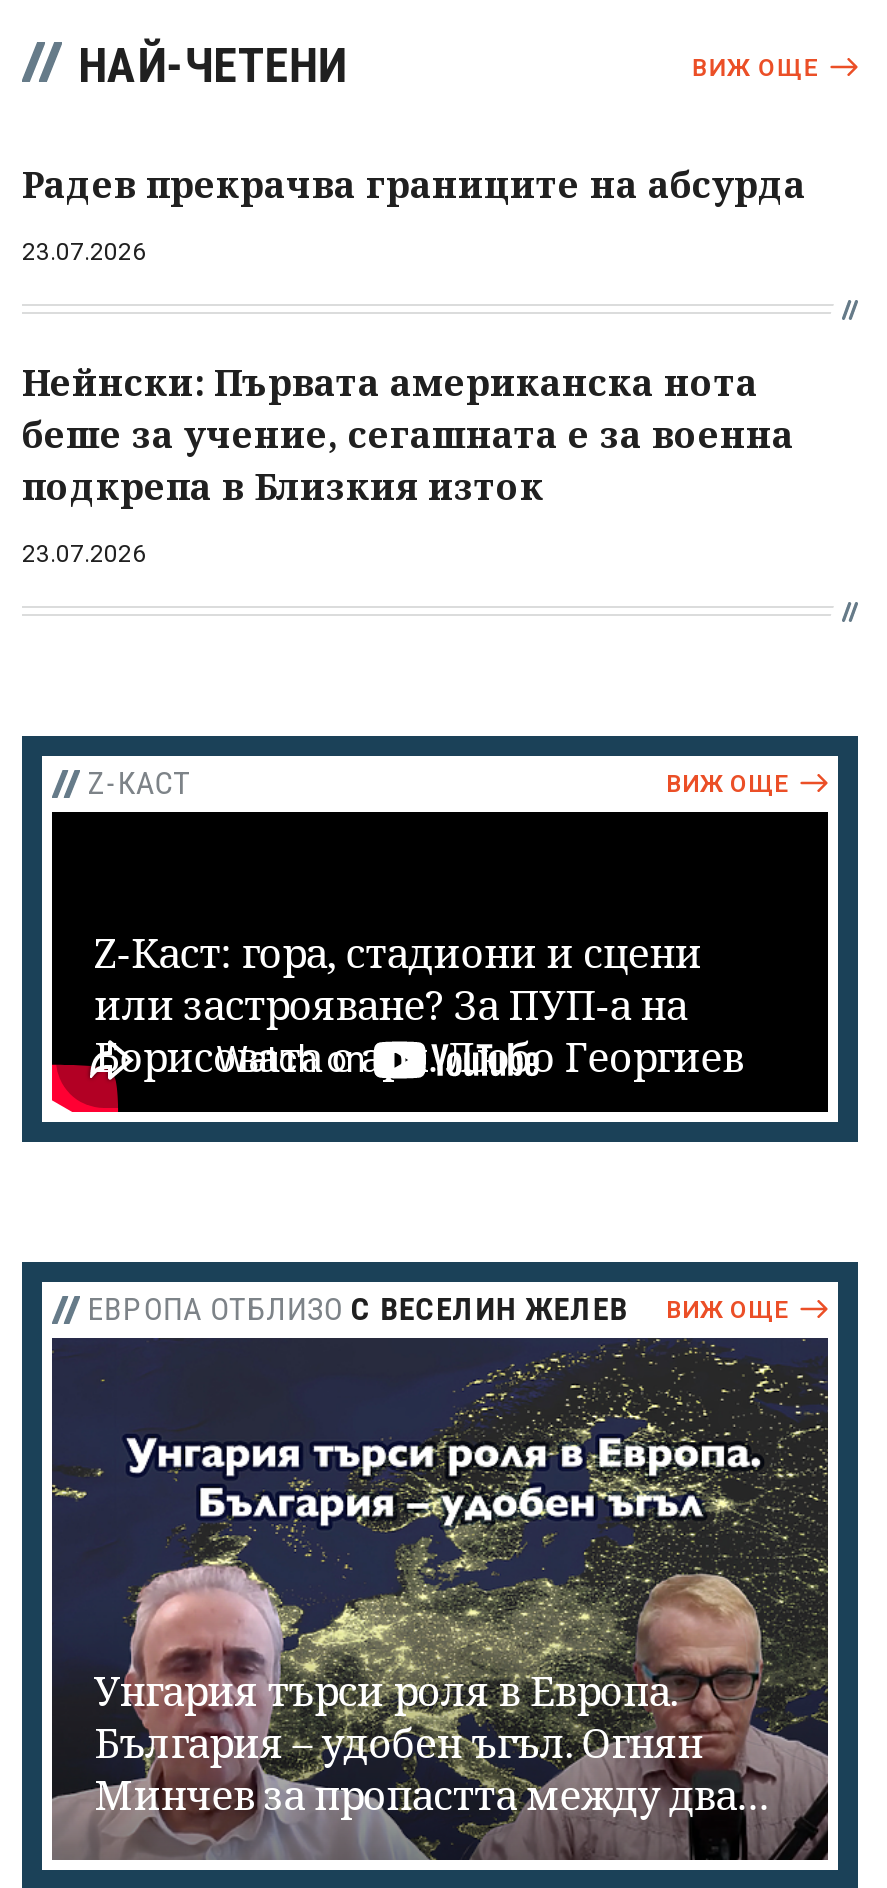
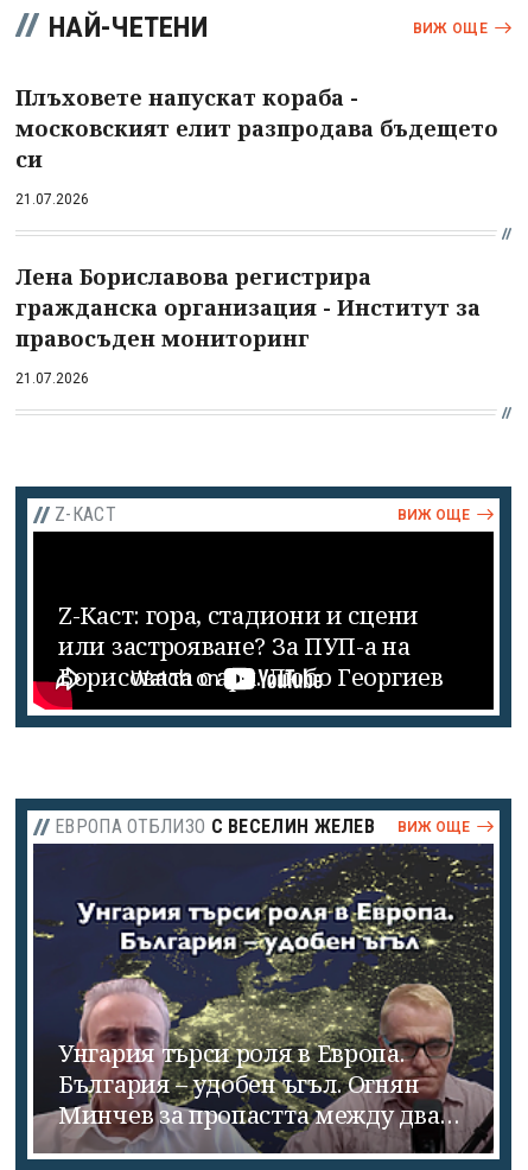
[22,160,806,208] Радев прекрачва границите на абсурда -> [15,83,498,173] Плъховете напускат кораба - | московският елит разпродава бъдещето | си
[22,238,146,266] 23.07.2026 -> [15,191,89,208] 21.07.2026
[22,358,794,510] Нейнски: Първата американска нота | беше за учение, сегашната е за военна | подкрепа в Близкия изток -> [15,262,481,352] Лена Бориславова регистрира | гражданска организация - Институт за | правосъден мониторинг
[22,540,146,568] 23.07.2026 -> [15,370,89,387] 21.07.2026

